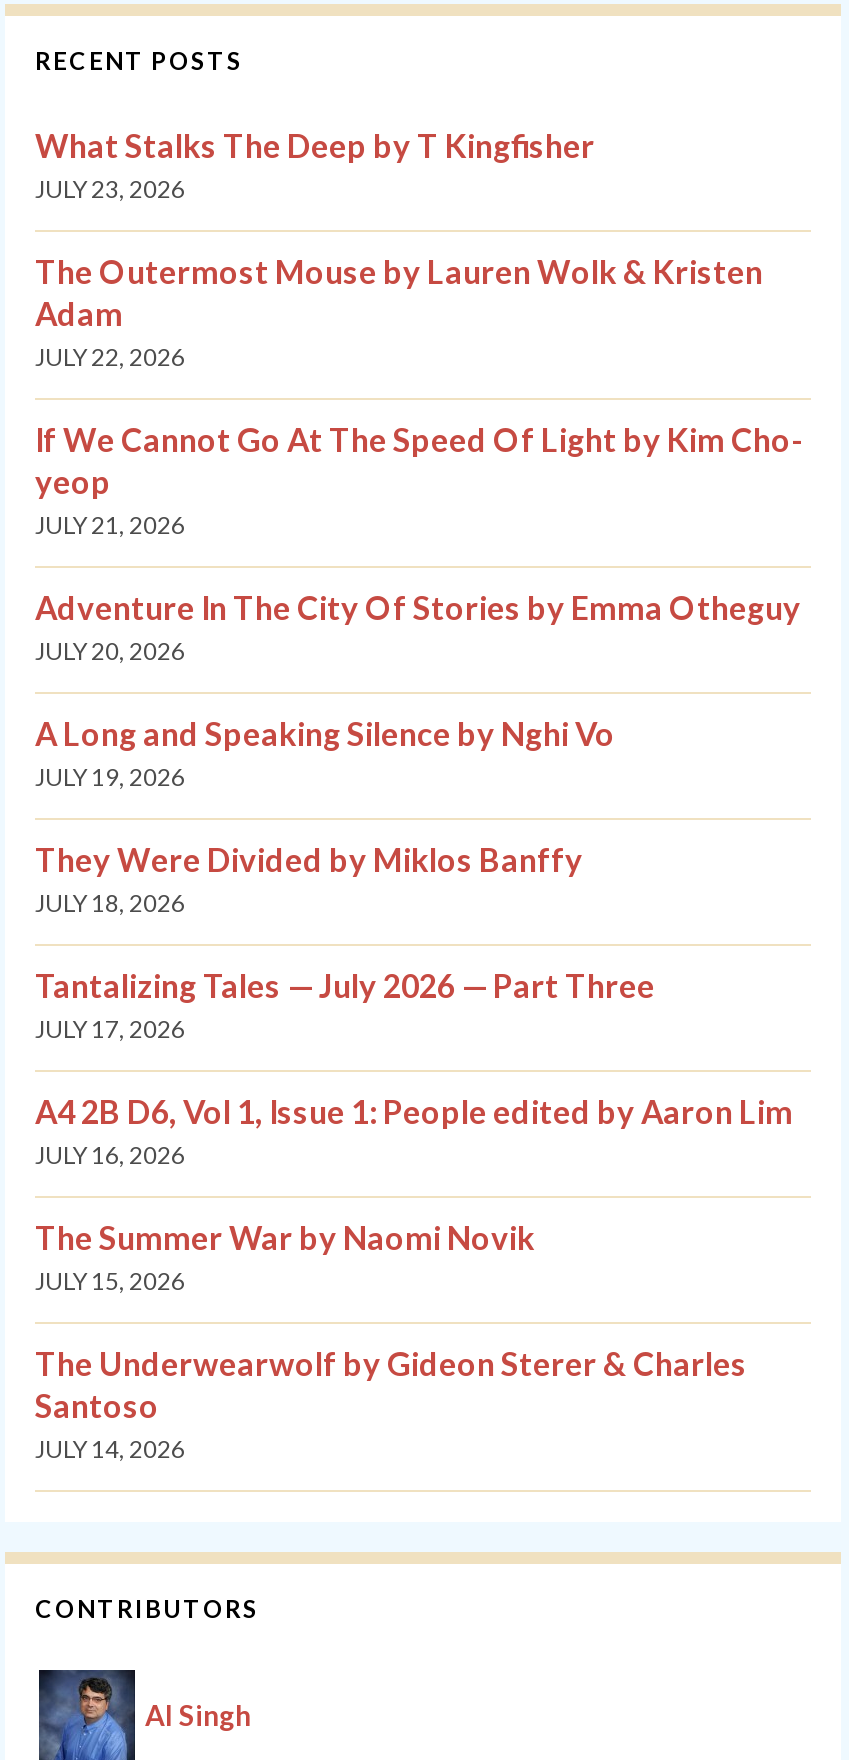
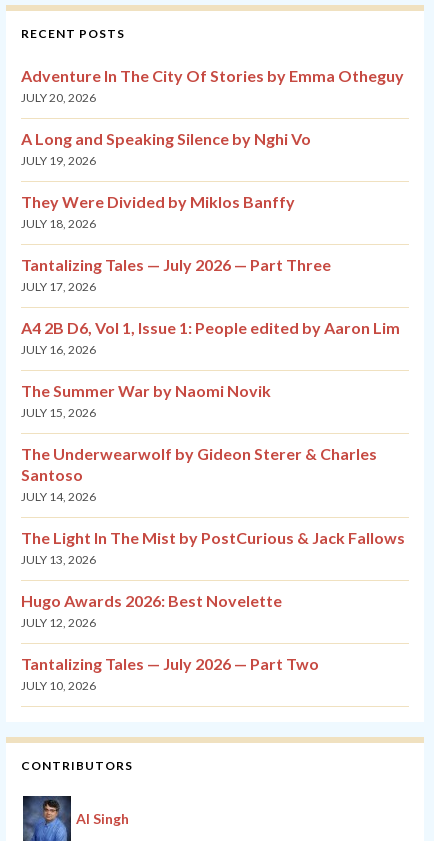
[35,126,803,540] What Stalks The Deep by T Kingfisher | JULY 23, 2026 | The Outermost Mouse by Lauren Wolk & Kristen | Adam | JULY 22, 2026 | If We Cannot Go At The Speed Of Light by Kim Cho- | yeop | JULY 21, 2026 -> none
moved [35,588,801,1464] -> [21,66,404,504]: Adventure In The City Of Stories by Emma Otheguy | JULY 20, 2026 | A Long and Speaking Silence by Nghi Vo | ... | Santoso | JULY 14, 2026
none -> [21,528,405,693] The Light In The Mist by PostCurious & Jack Fallows | JULY 13, 2026 | Hugo Awards 2026: Best Novelette | JULY 12, 2026 | Tantalizing Tales — July 2026 — Part Two | JULY 10, 2026

